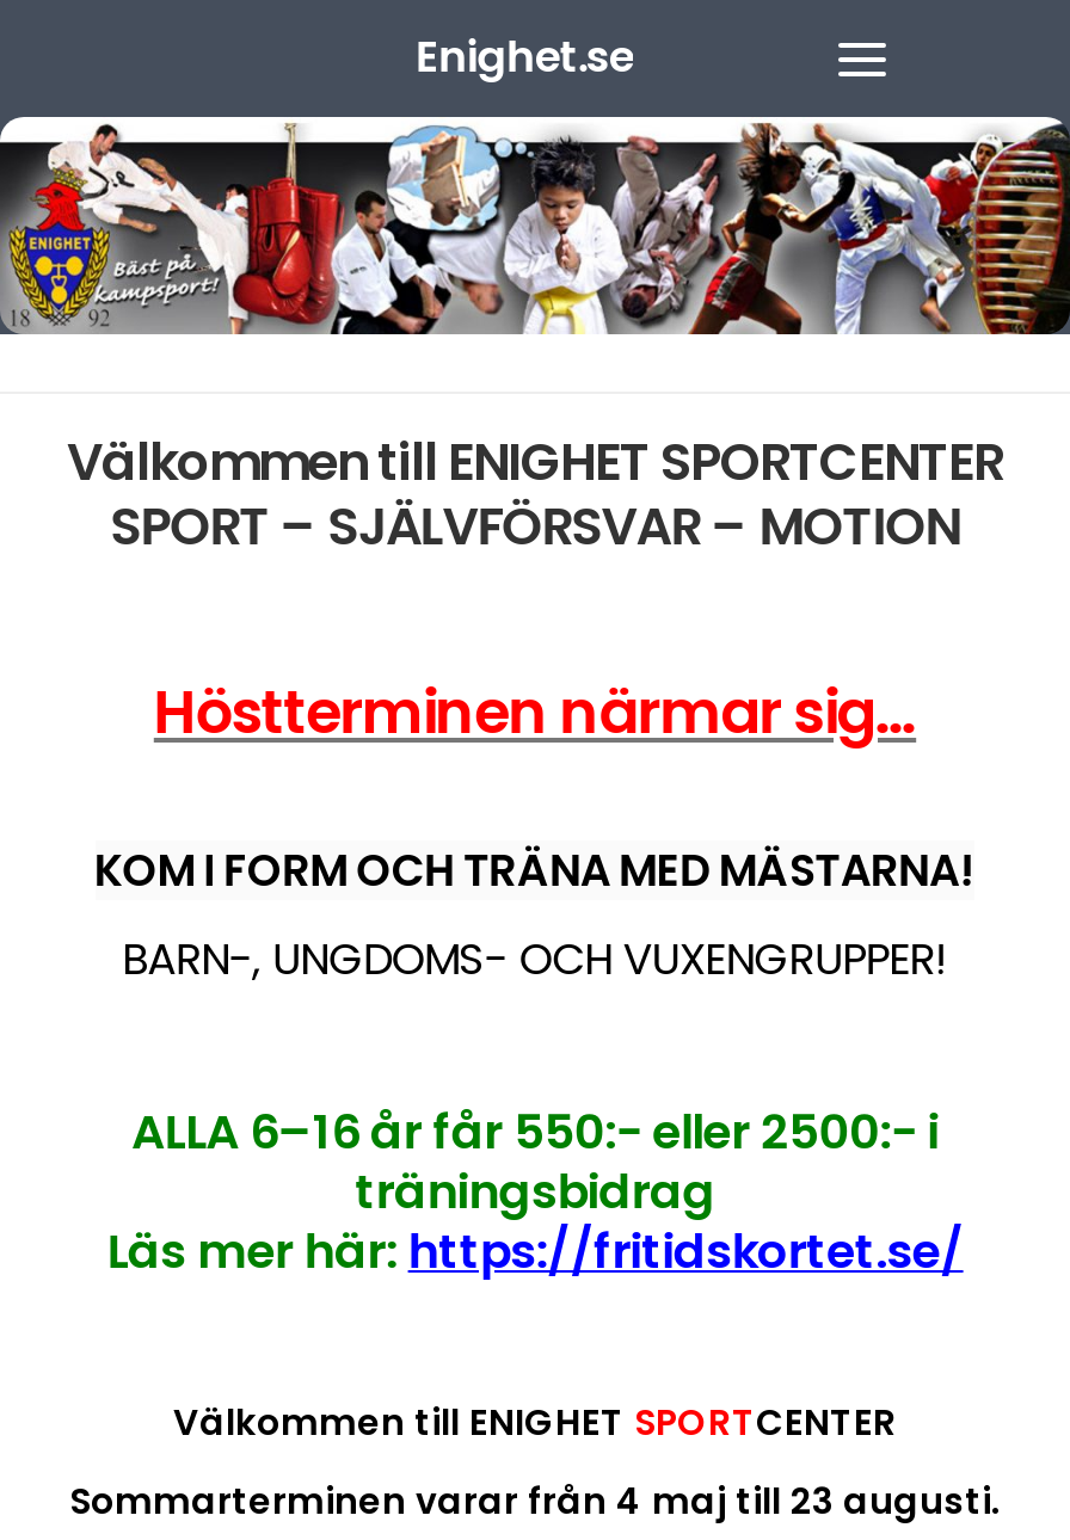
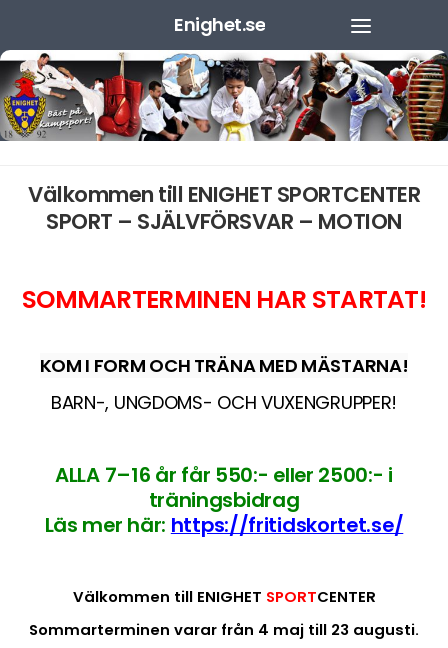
[154,671,916,755] Höstterminen närmar sig… -> [22,282,426,317] SOMMARTERMINEN HAR STARTAT!
[131,1099,939,1165] ALLA 6–16 år får 550:- eller 2500:- i -> [55,461,393,489] ALLA 7–16 år får 550:- eller 2500:- i

